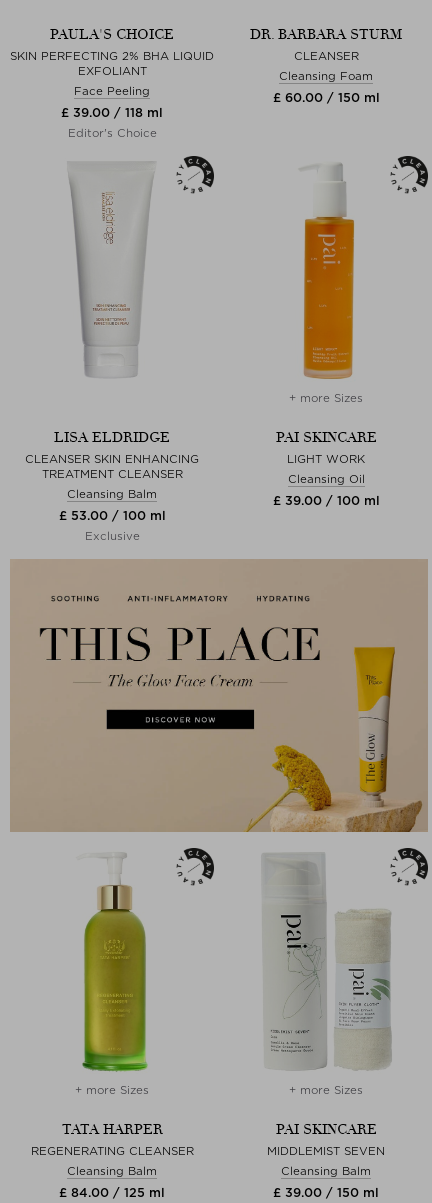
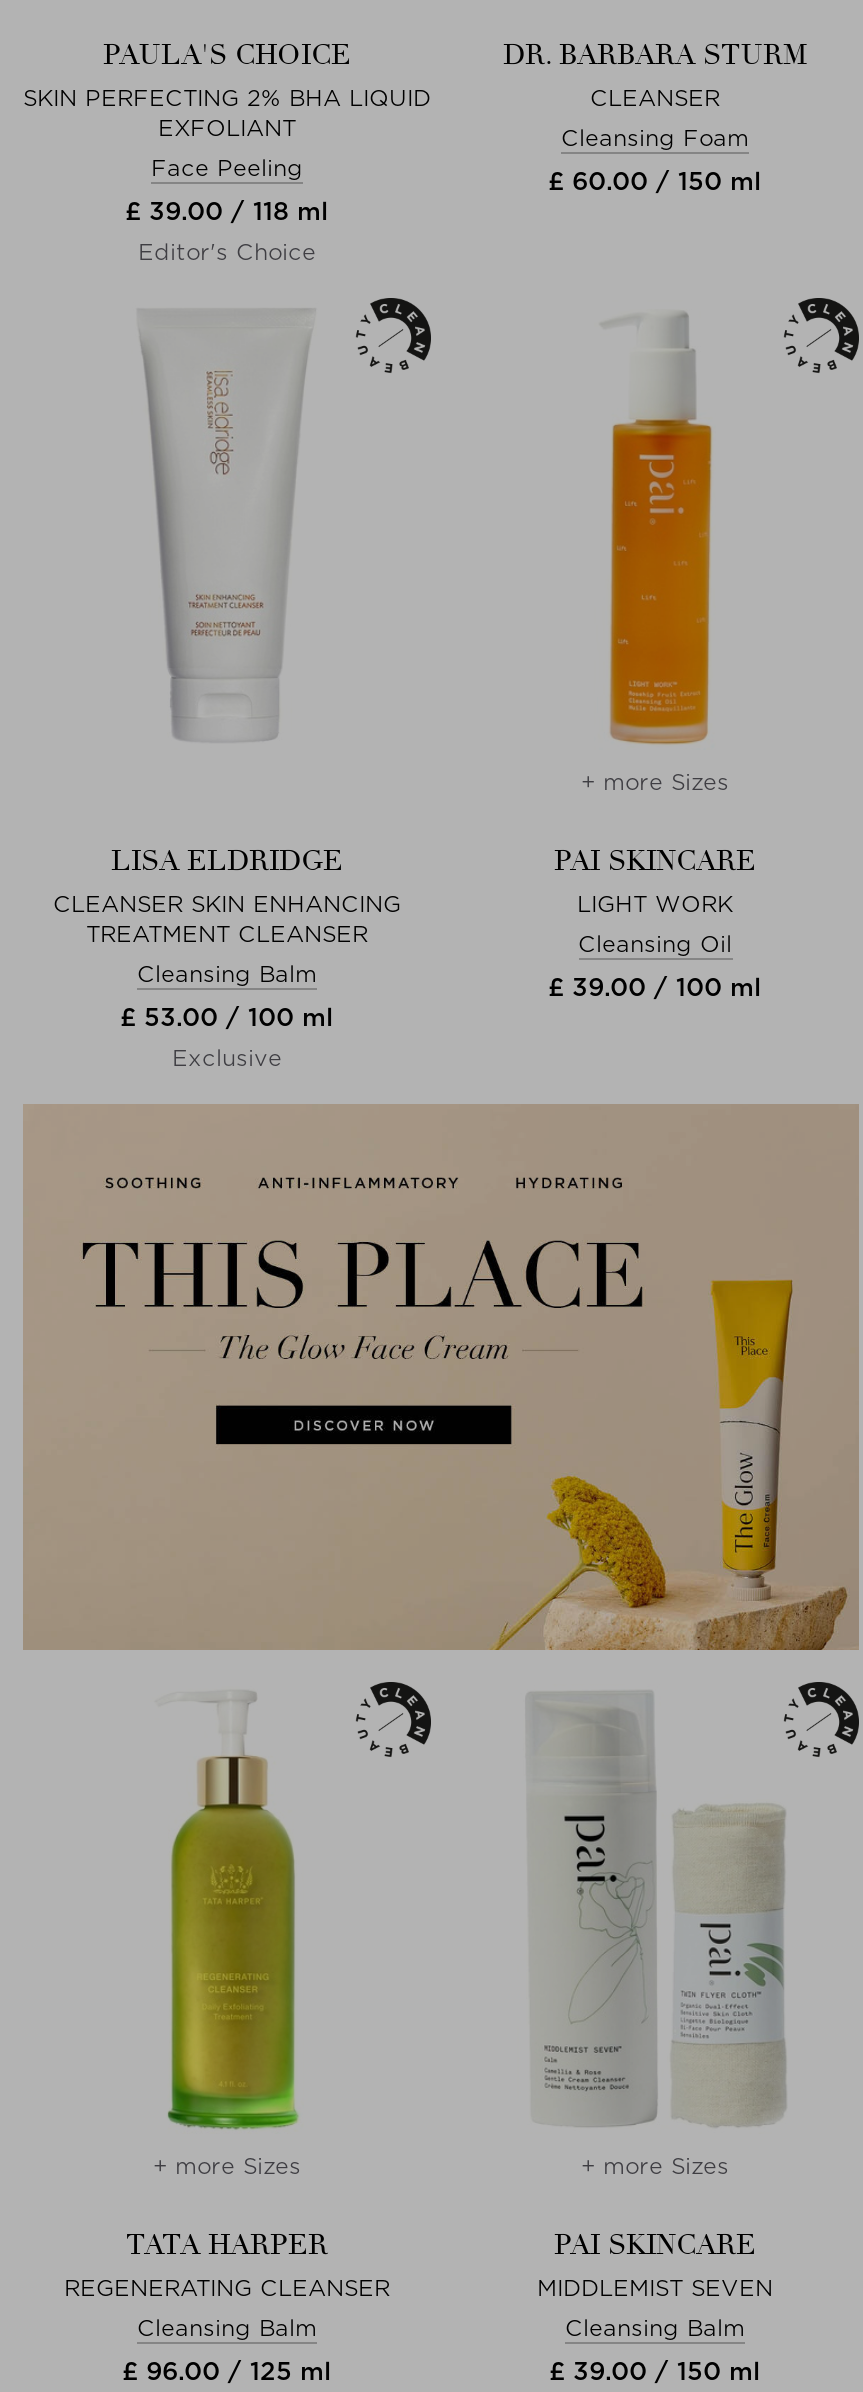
[59,1185,165,1200] £ 84.00 / 125 ml -> [122,2356,332,2386] £ 96.00 / 125 ml

